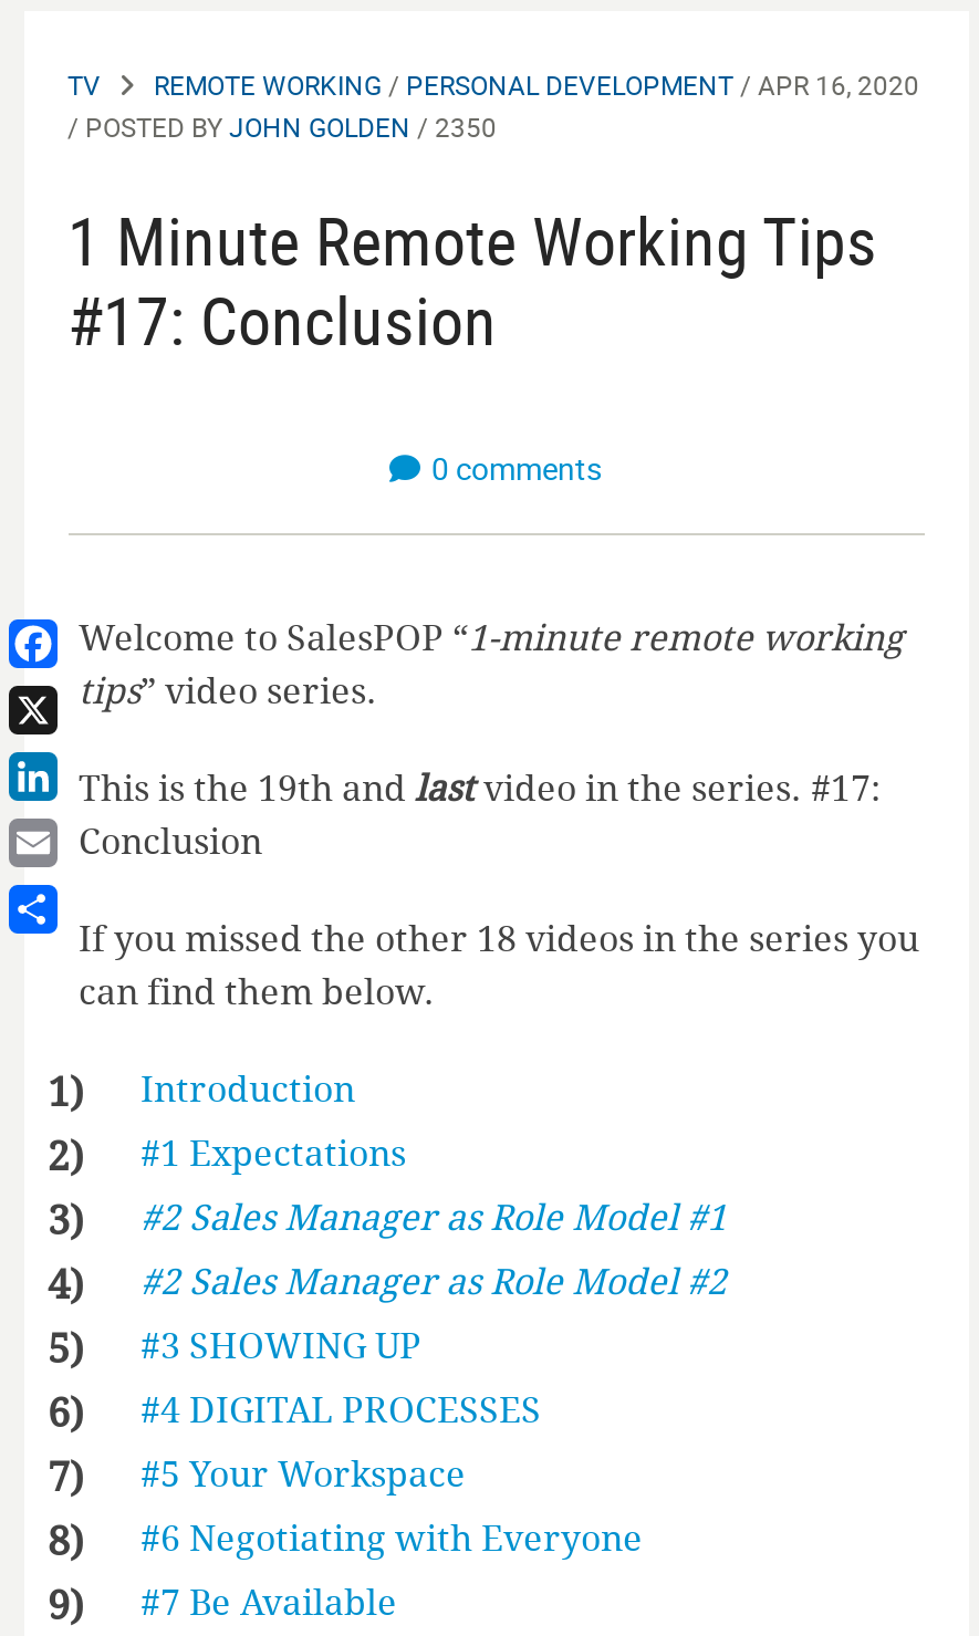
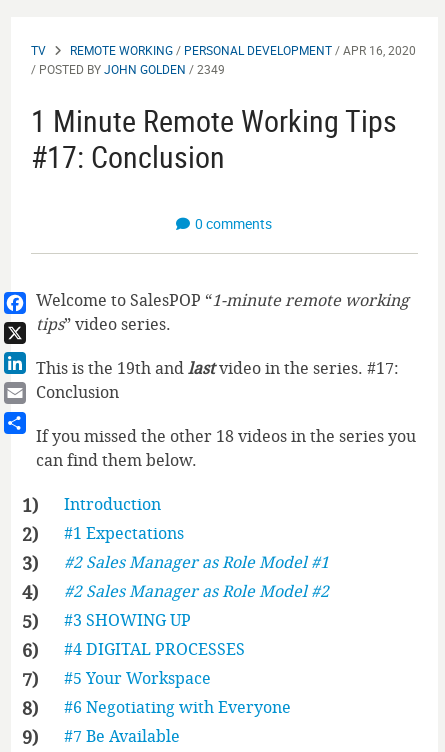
[67,108,497,143] / POSTED BY JOHN GOLDEN / 2350 -> [30,61,224,77] / POSTED BY JOHN GOLDEN / 2349

